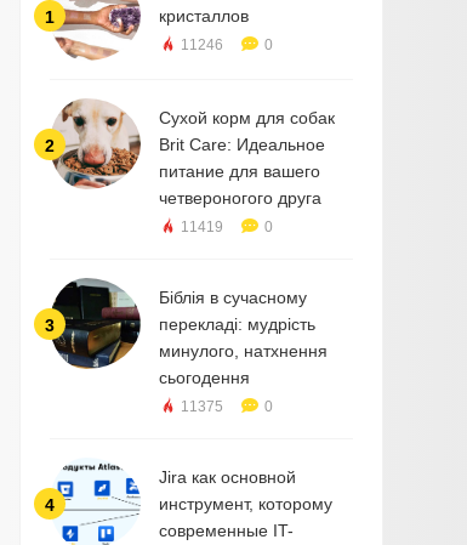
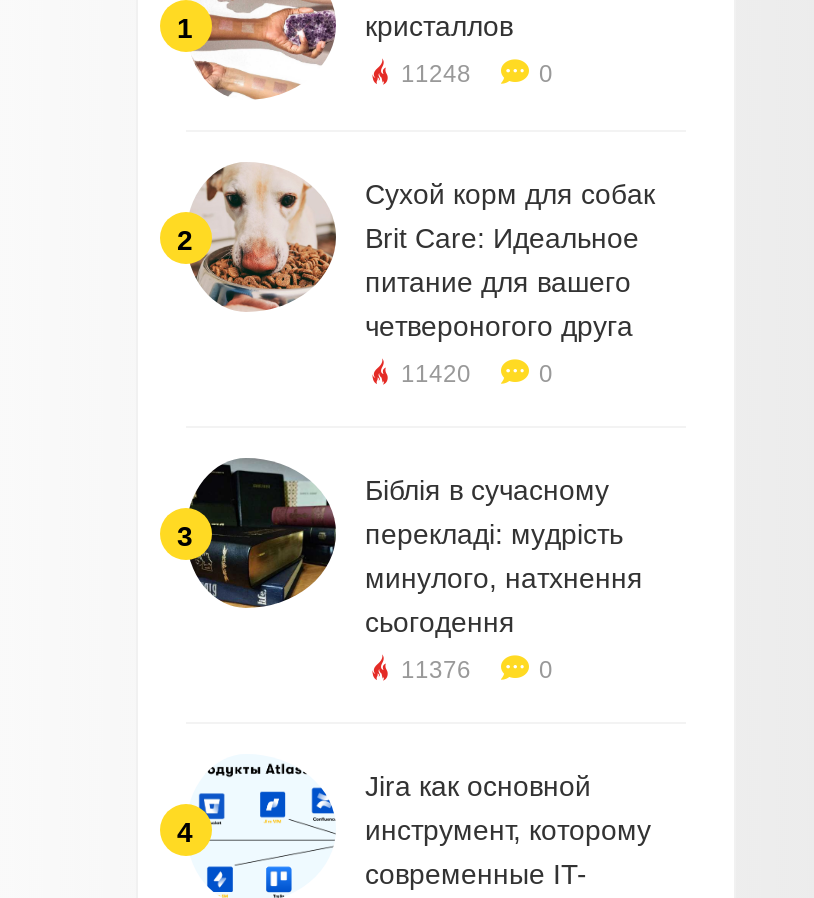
[180,36,223,53] 11246 -> [401,60,471,88] 11248
[180,218,223,235] 11419 -> [401,360,471,388] 11420
[180,398,223,415] 11375 -> [401,656,471,684] 11376

